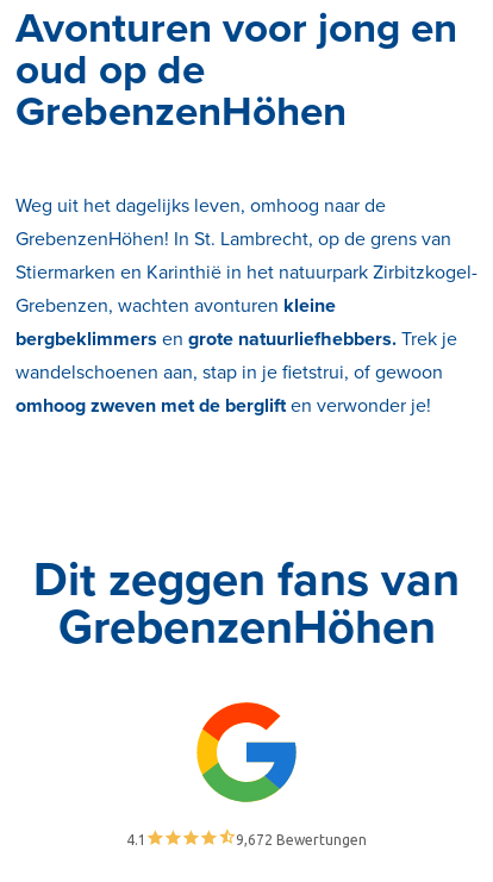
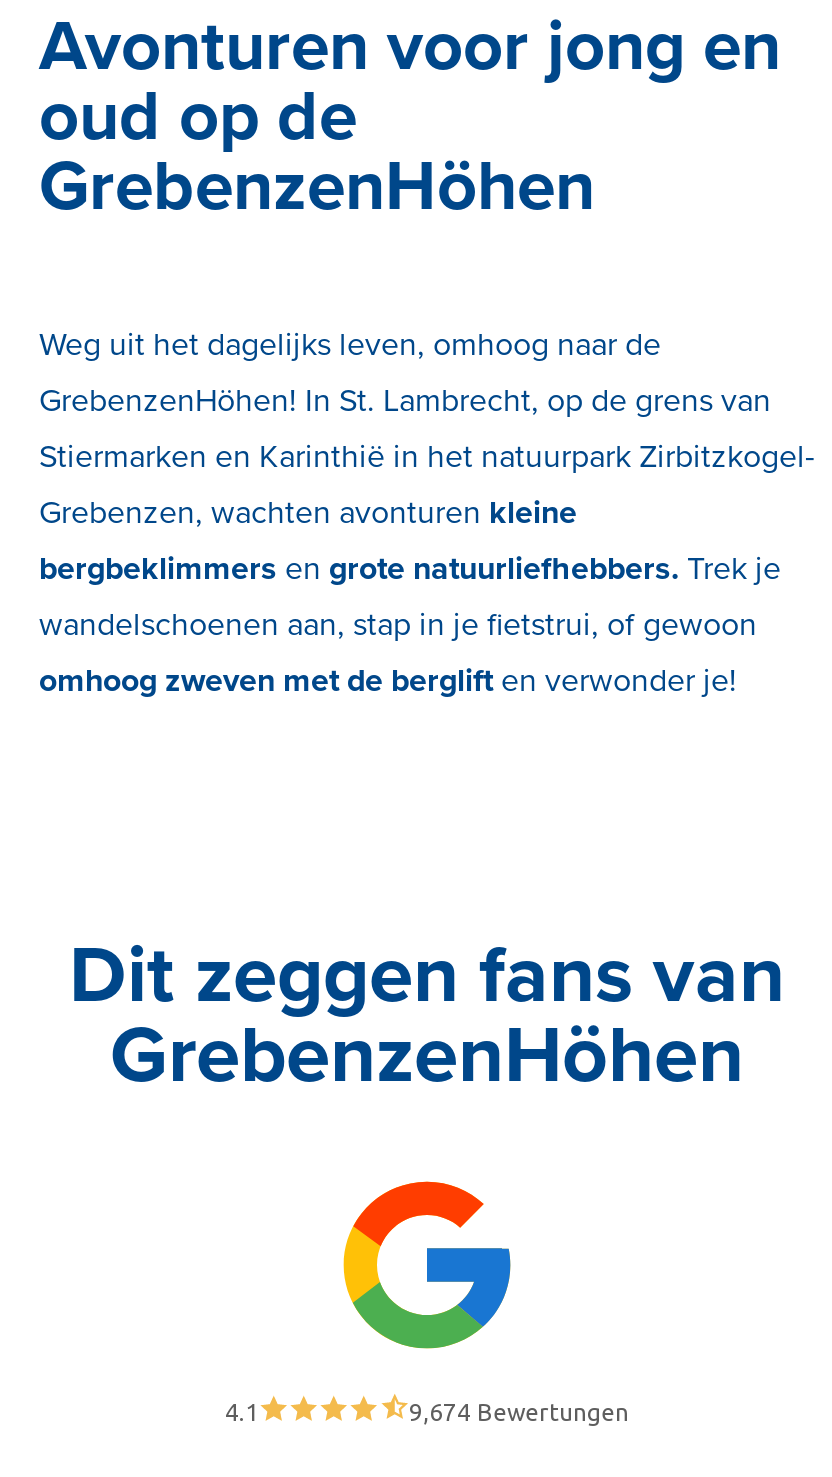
[236,832,367,848] 9,672 Bewertungen -> [409,1399,629,1425] 9,674 Bewertungen

